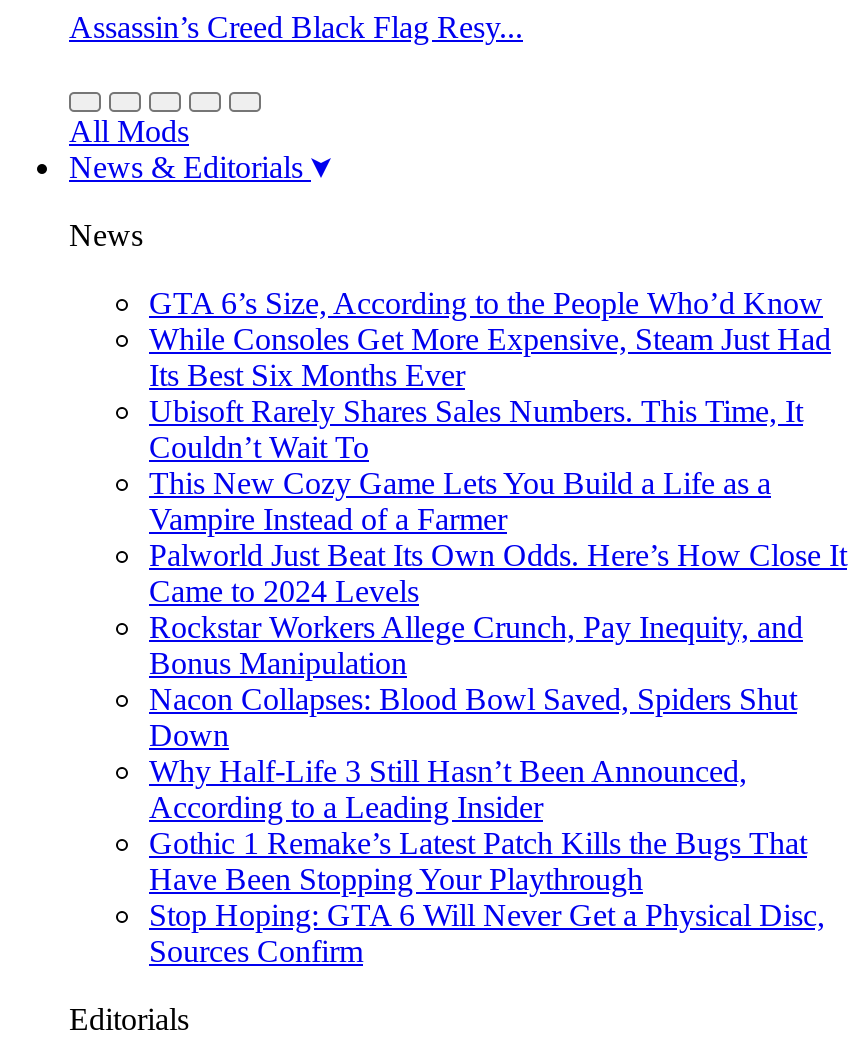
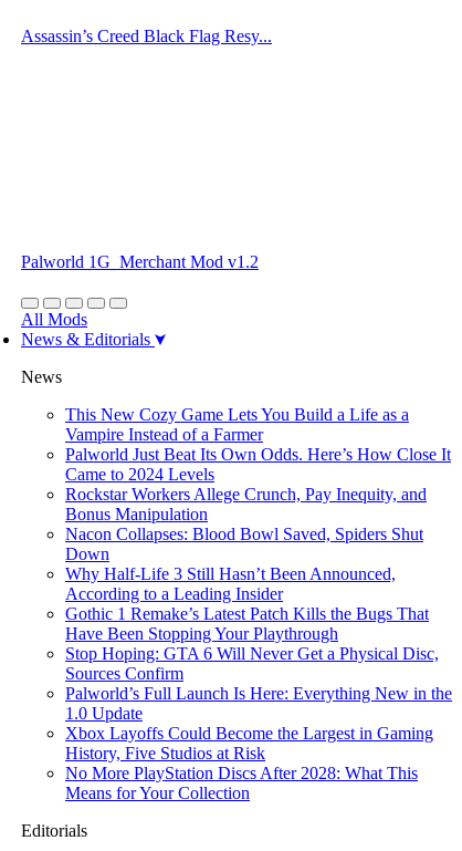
none -> [21,252,259,271] Palworld 1G_Merchant Mod v1.2
[149,286,831,464] GTA 6’s Size, According to the People Who’d Know | While Consoles Get More Expensive, Steam Just Had | Its Best Six Months Ever | Ubisoft Rarely Shares Sales Numbers. This Time, It | Couldn’t Wait To -> none
none -> [65,684,452,802] Palworld’s Full Launch Is Here: Everything New in the | 1.0 Update | Xbox Layoffs Could Become the Largest in Gaming | History, Five Studios at Risk | No More PlayStation Discs After 2028: What This | Means for Your Collection

